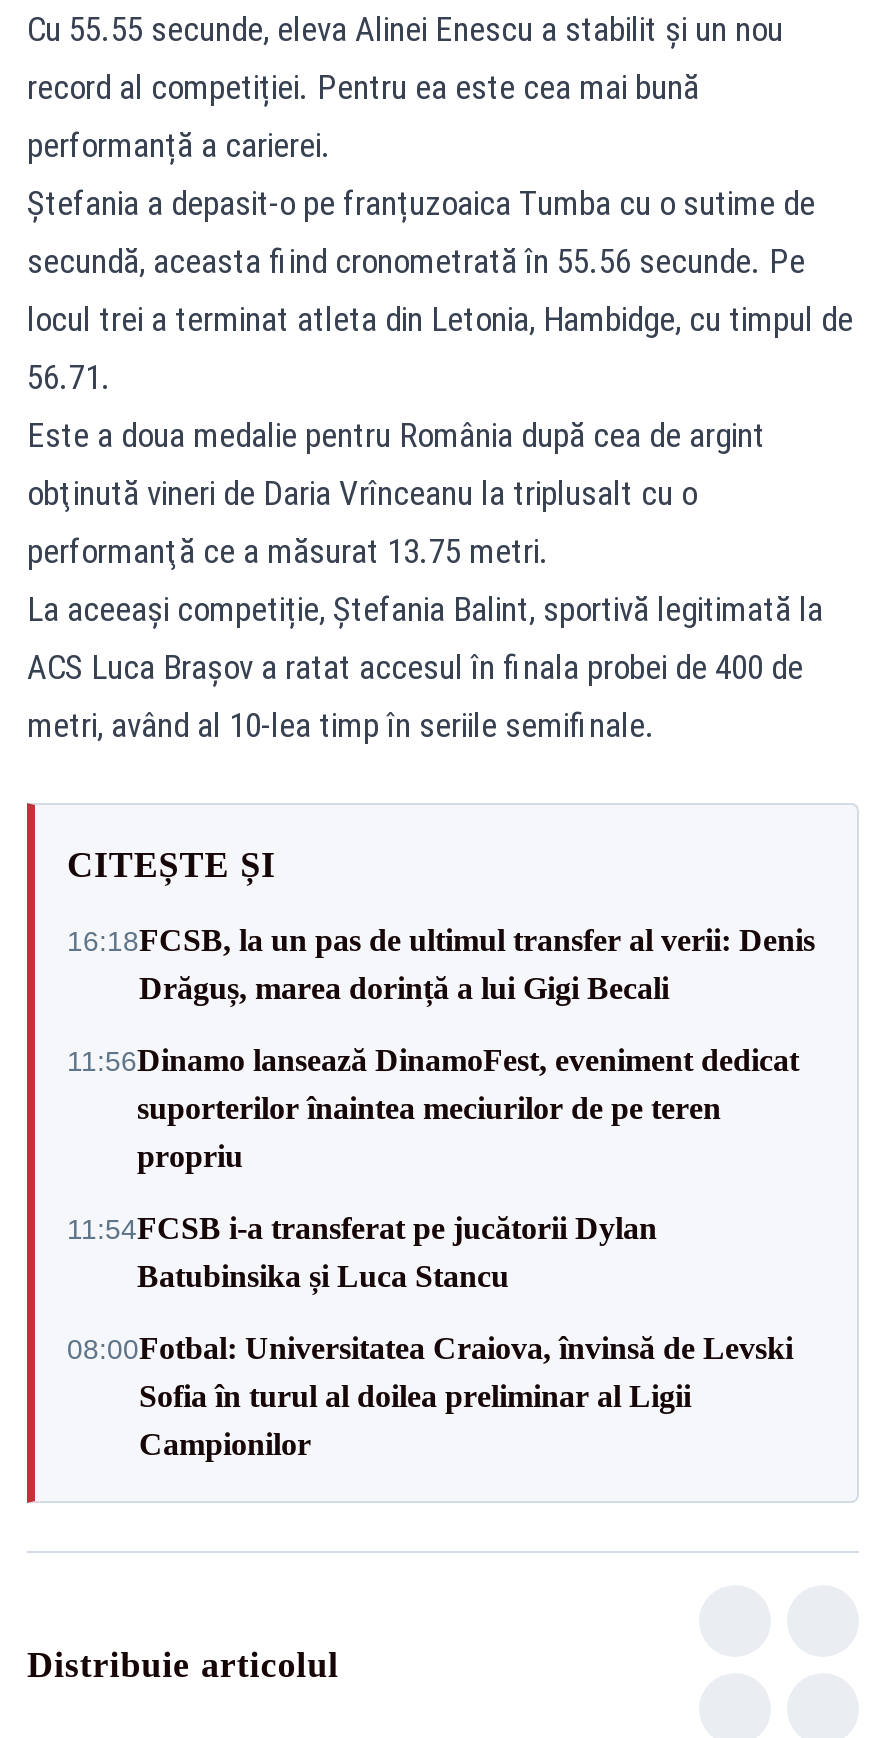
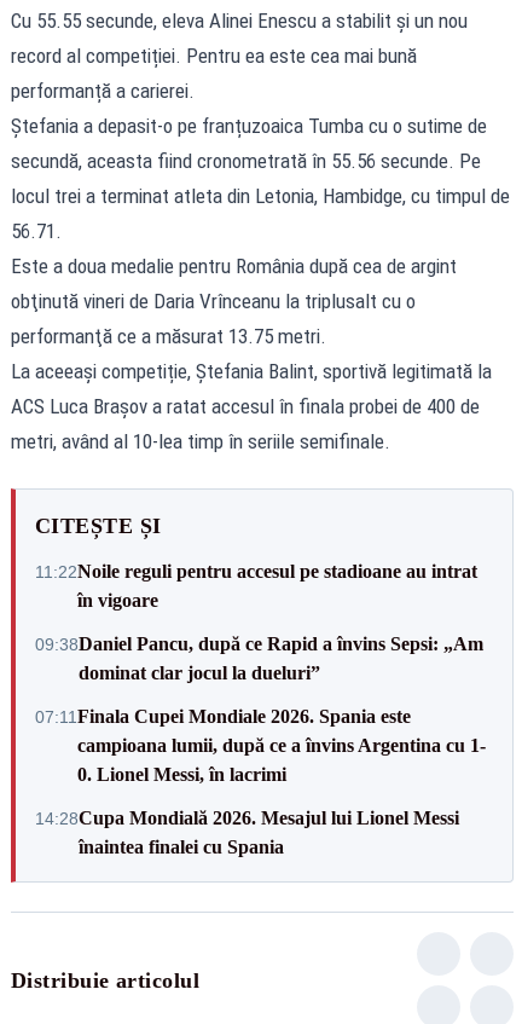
[67,923,815,1005] 16:18FCSB, la un pas de ultimul transfer al verii: Denis | Drăguș, marea dorință a lui Gigi Becali -> [35,560,477,610] 11:22Noile reguli pentru accesul pe stadioane au intrat | în vigoare
[67,1043,799,1173] 11:56Dinamo lansează DinamoFest, eveniment dedicat | suporterilor înaintea meciurilor de pe teren | propriu -> [35,633,483,682] 09:38Daniel Pancu, după ce Rapid a învins Sepsi: „Am | dominat clar jocul la dueluri”
[67,1211,657,1293] 11:54FCSB i-a transferat pe jucătorii Dylan | Batubinsika și Luca Stancu -> [35,705,486,784] 07:11 Finala Cupei Mondiale 2026. Spania este | campioana lumii, după ce a învins Argentina cu 1- | 0. Lionel Messi, în lacrimi
[67,1331,793,1461] 08:00Fotbal: Universitatea Craiova, învinsă de Levski | Sofia în turul al doilea preliminar al Ligii | Campionilor -> [35,807,459,857] 14:28Cupa Mondială 2026. Mesajul lui Lionel Messi | înaintea finalei cu Spania

